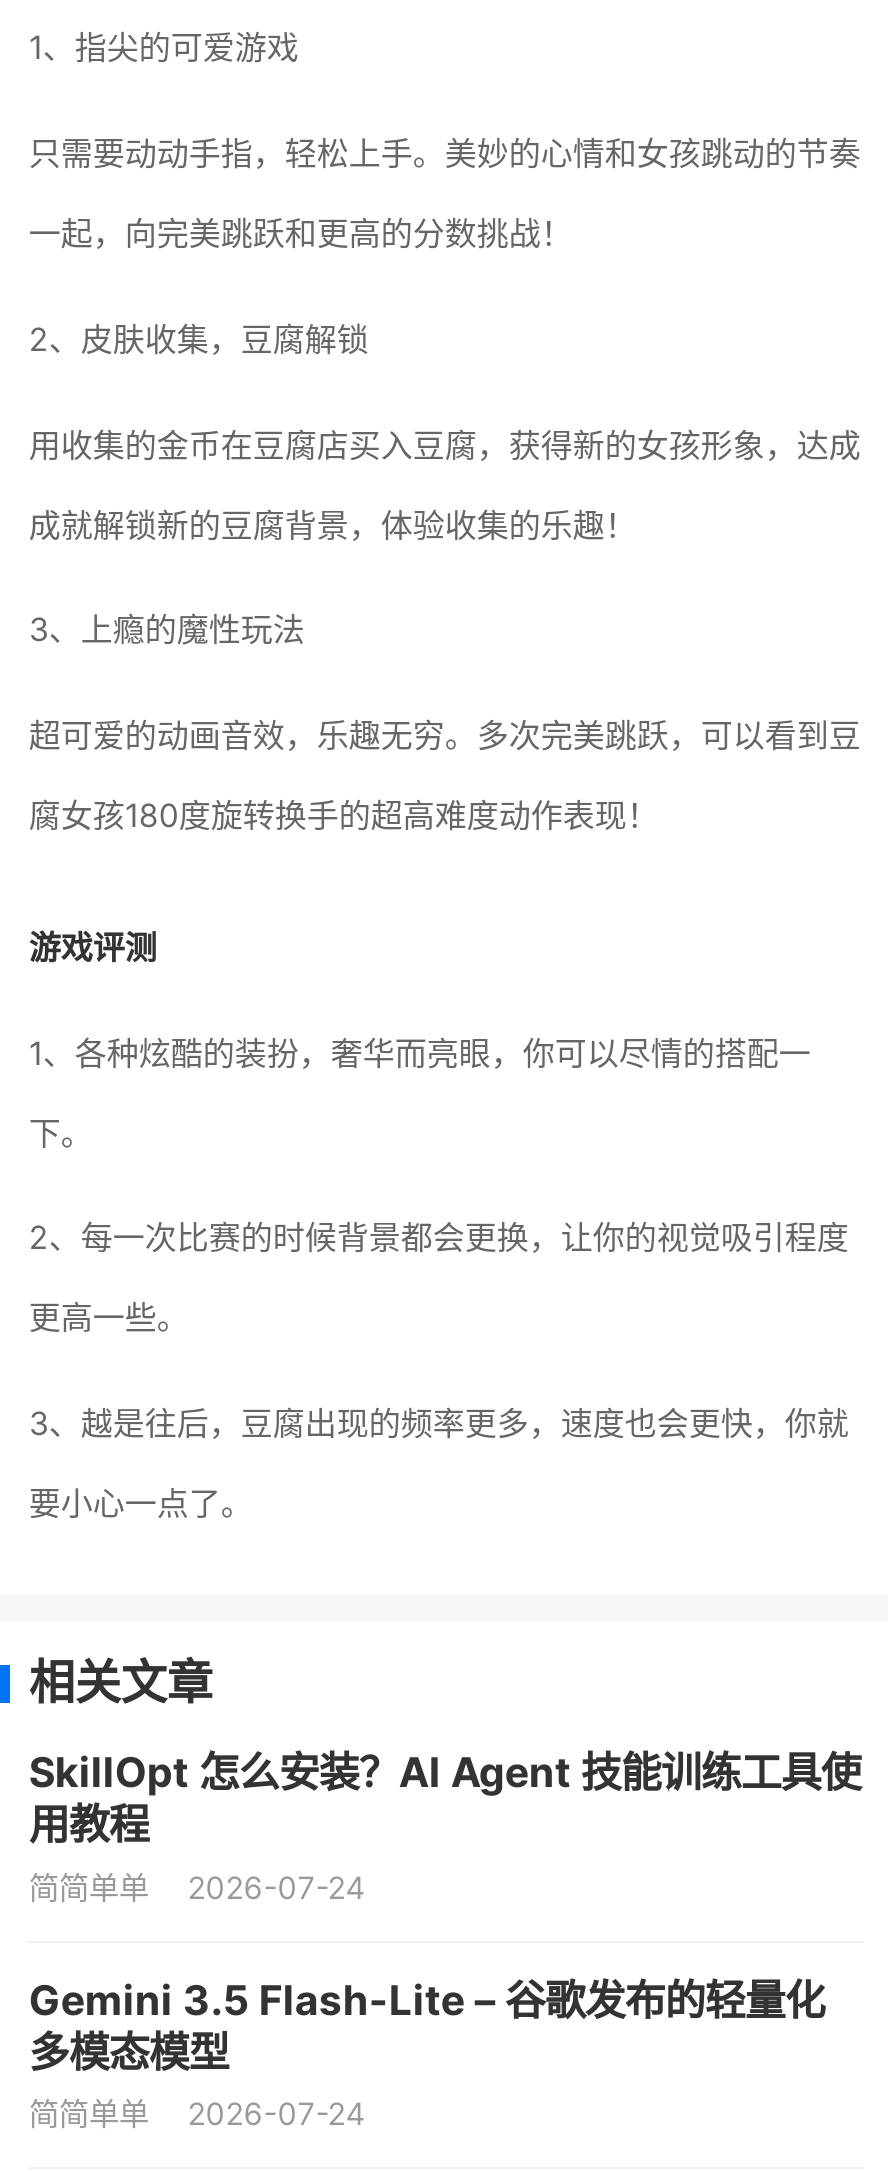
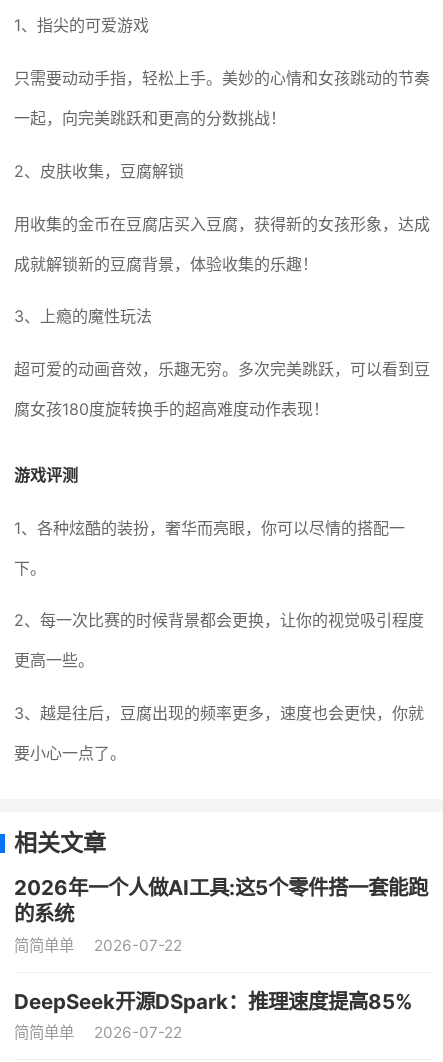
[29,1748,861,1850] SkillOpt 怎么安装？AI Agent 技能训练工具使 | 用教程 -> [14,875,428,926] 2026年一个人做AI工具:这5个零件搭一套能跑 | 的系统
[29,1868,365,1906] 简简单单 2026-07-24 -> [14,936,182,955] 简简单单 2026-07-22
[29,1974,825,2076] Gemini 3.5 Flash-Lite – 谷歌发布的轻量化 | 多模态模型 -> [14,989,413,1014] DeepSeek开源DSpark：推理速度提高85%
[29,2095,365,2133] 简简单单 2026-07-24 -> [14,1023,182,1042] 简简单单 2026-07-22

